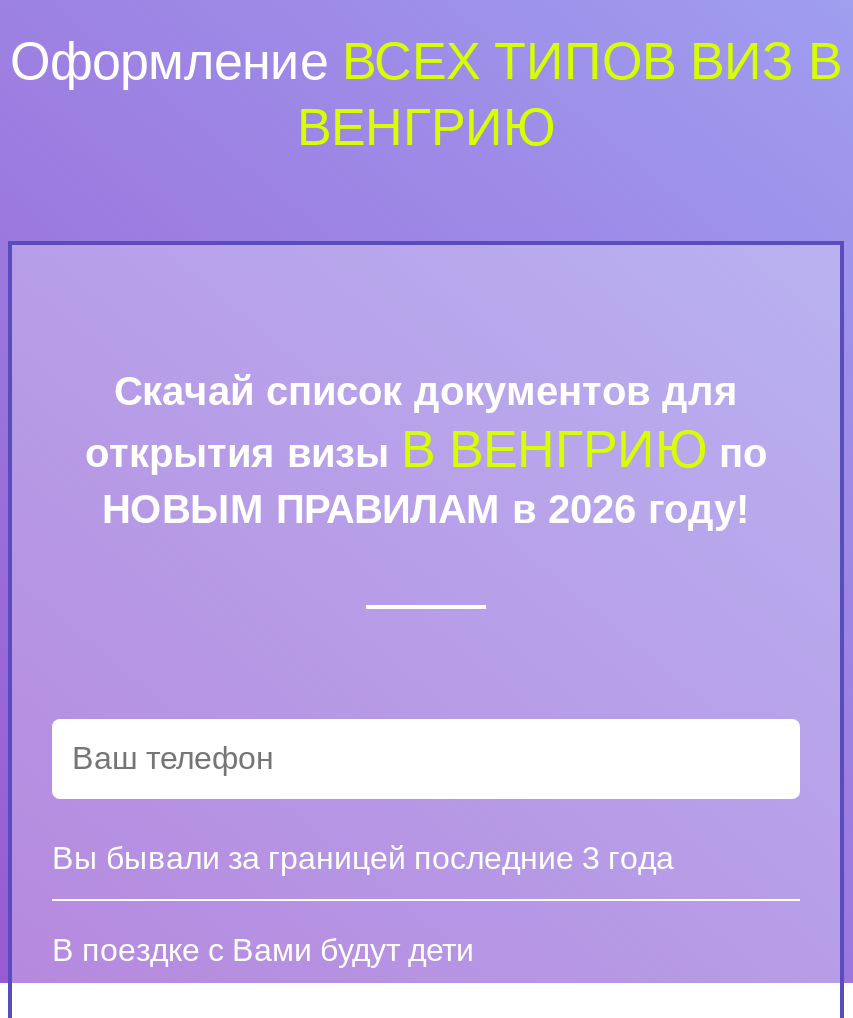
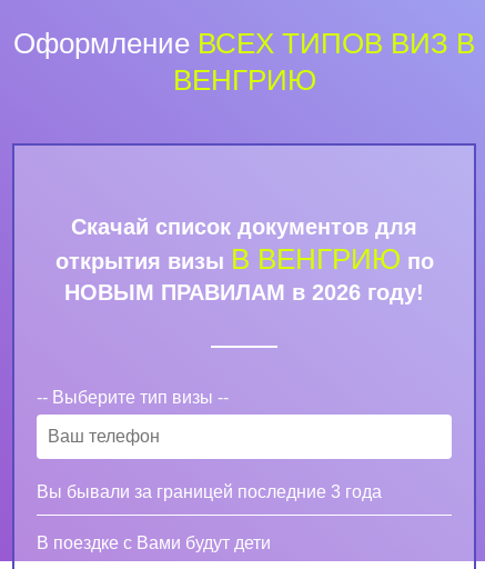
none -> [37,387,229,406] -- Выберите тип визы --

